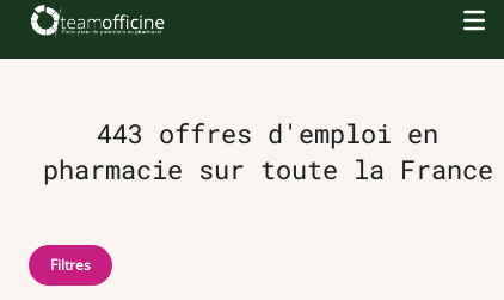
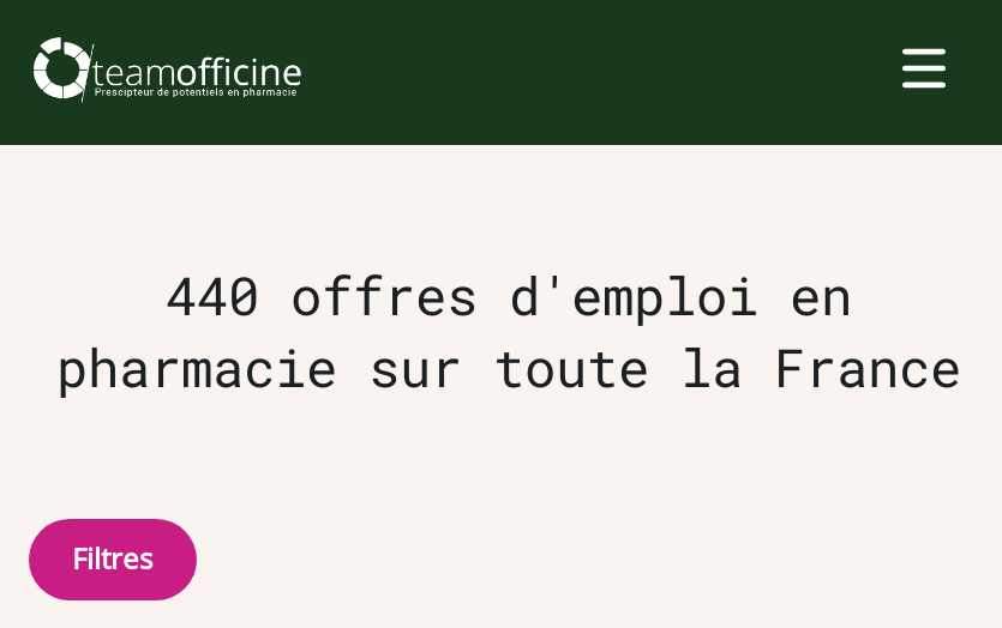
[97,116,438,151] 443 offres d'emploi en -> [166,260,852,330] 440 offres d'emploi en

